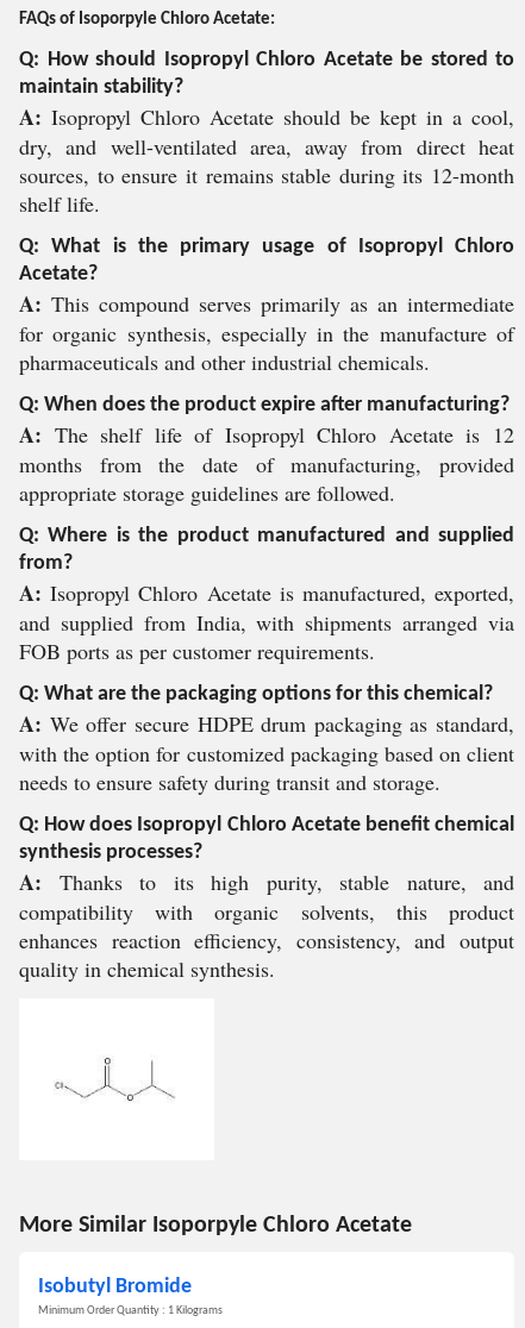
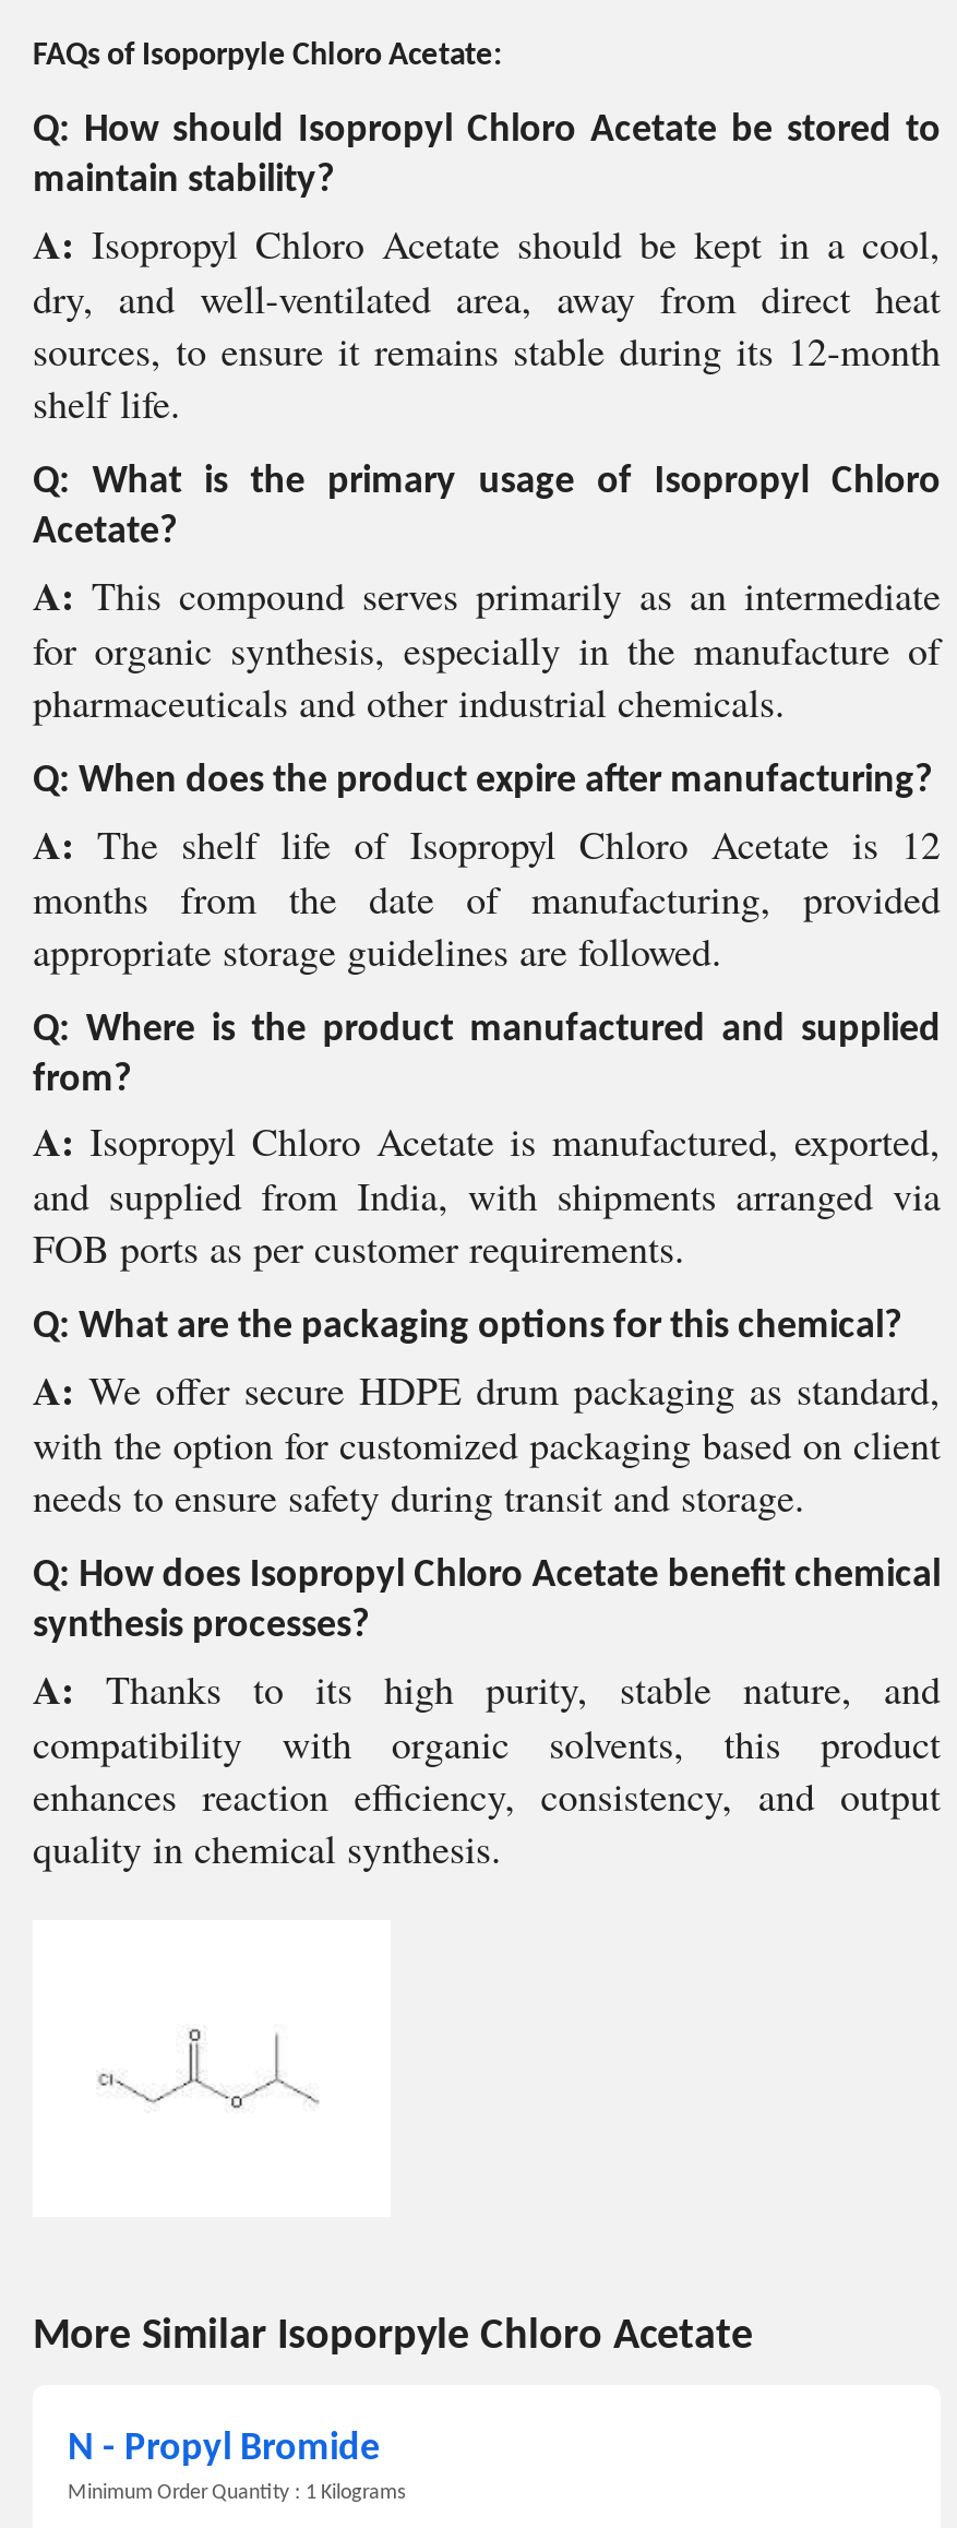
[38,1276,192,1298] Isobutyl Bromide -> [68,2428,380,2469] N - Propyl Bromide

